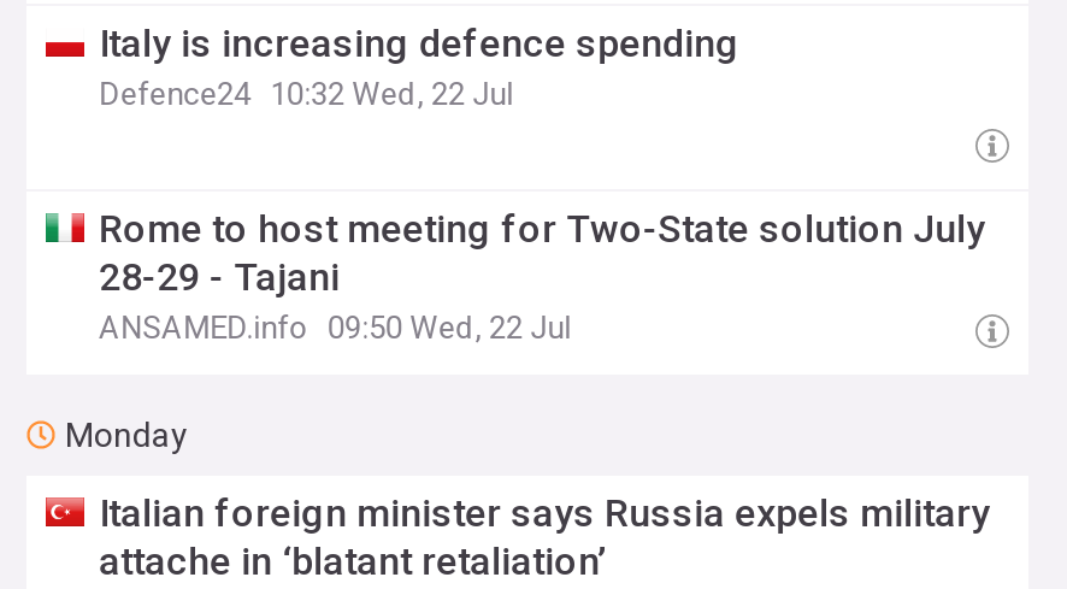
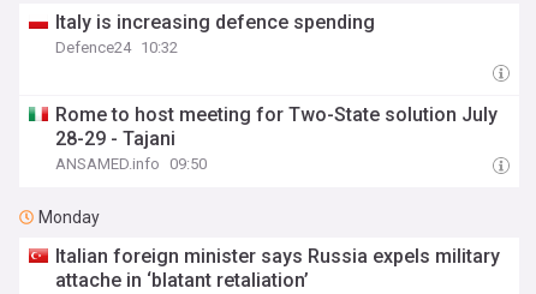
[99,76,513,112] Defence24 10:32 Wed, 22 Jul -> [55,38,178,56] Defence24 10:32
[99,310,571,346] ANSAMED.info 09:50 Wed, 22 Jul -> [55,155,207,173] ANSAMED.info 09:50

